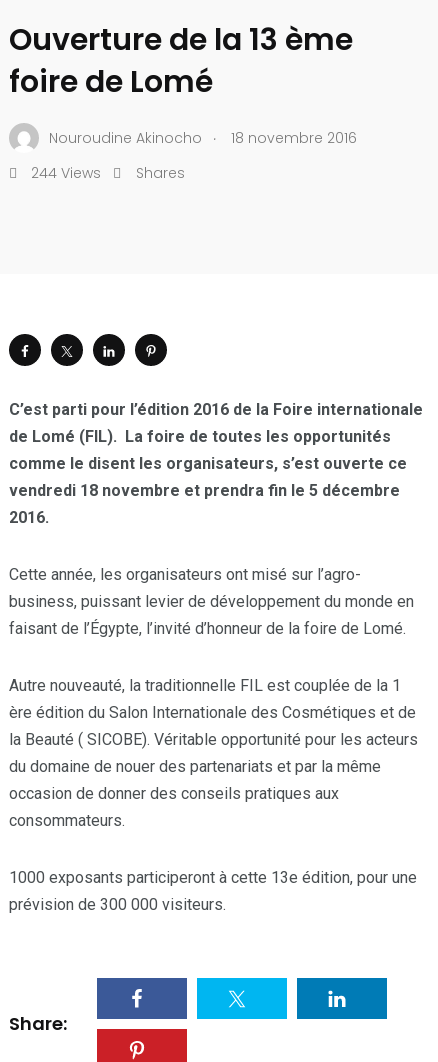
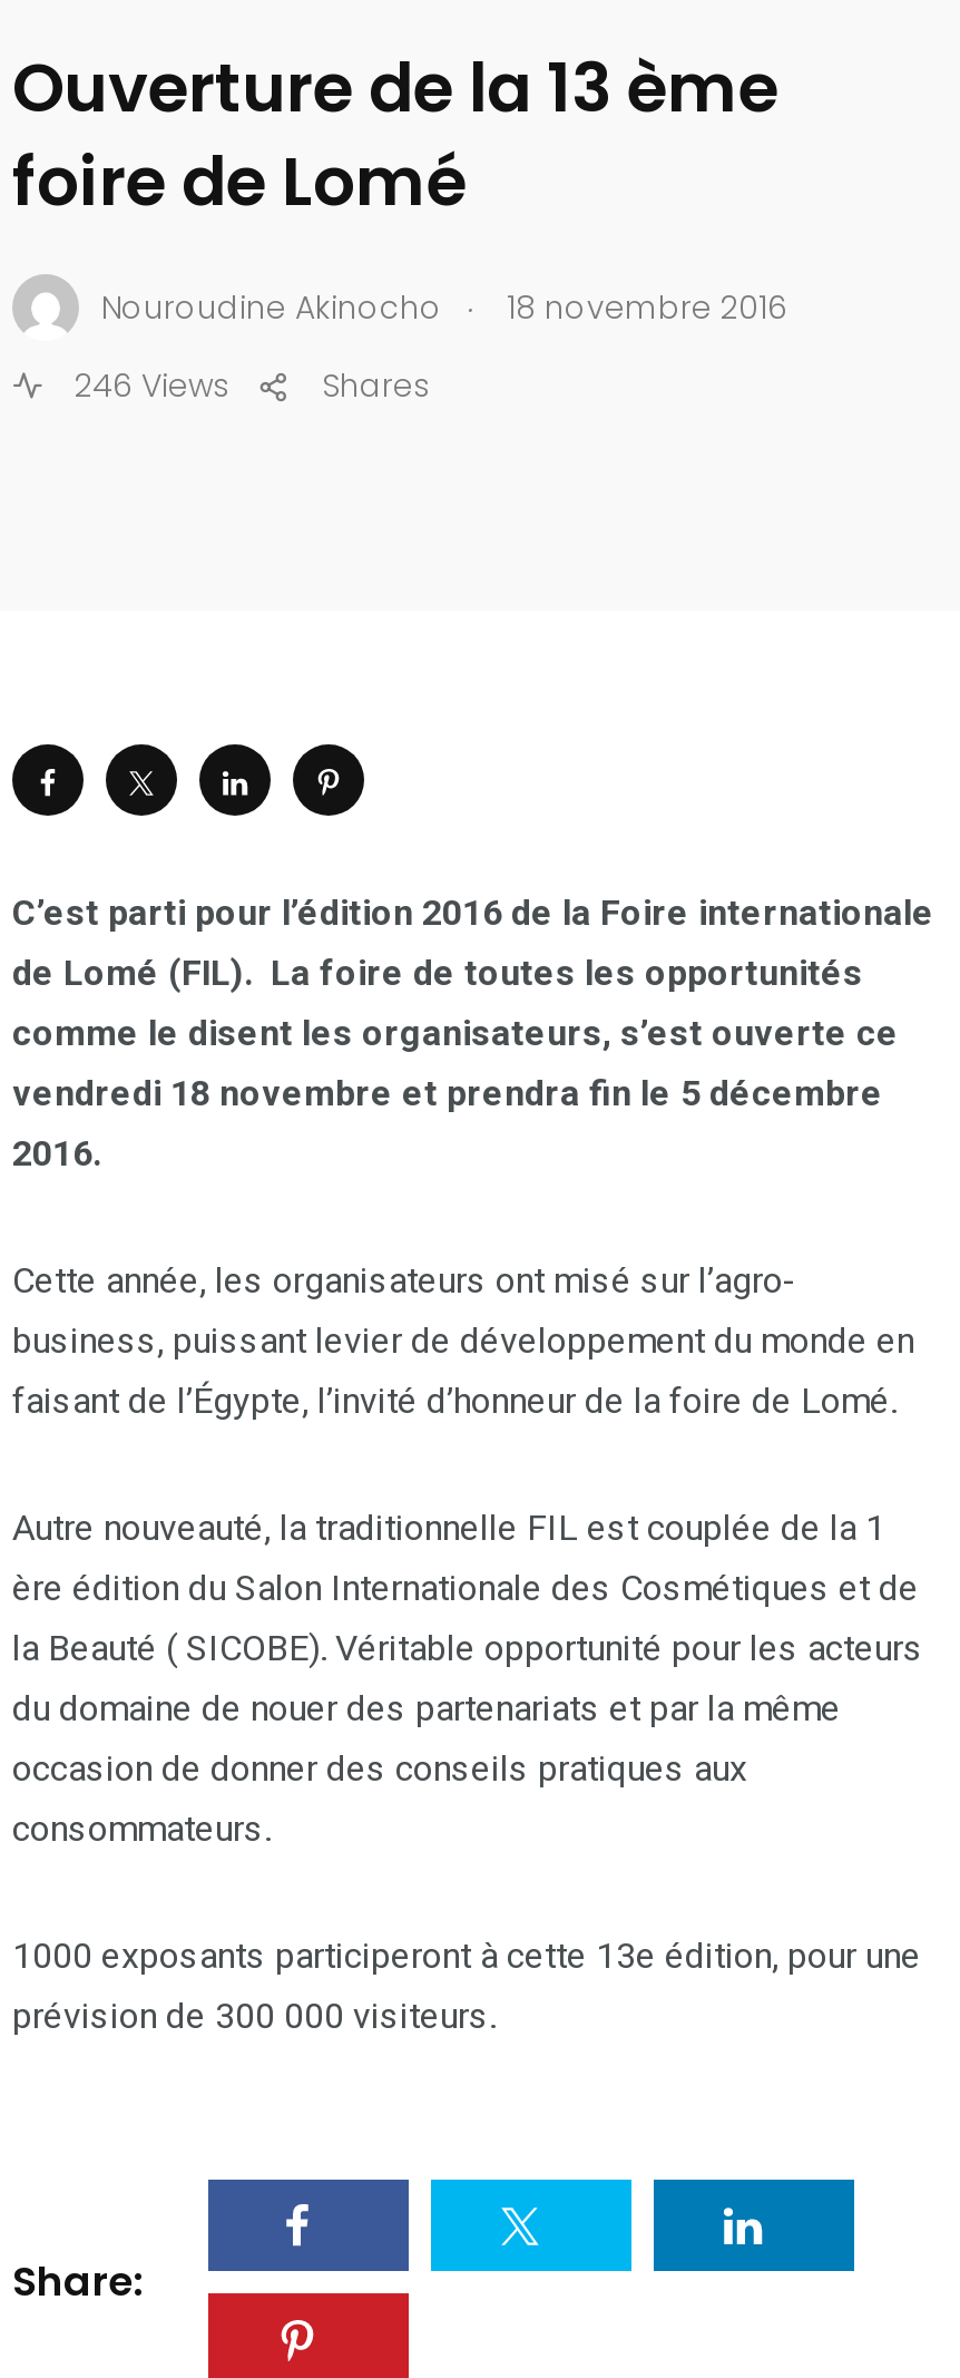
[27,163,101,183] 244 Views -> [66,363,231,408] 246 Views

